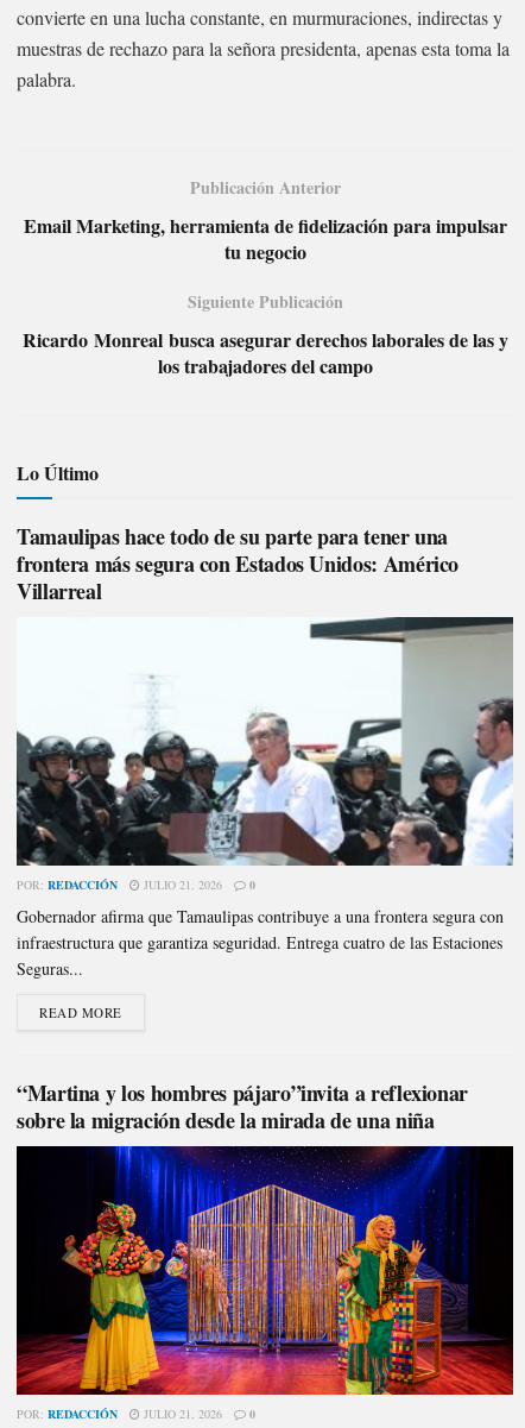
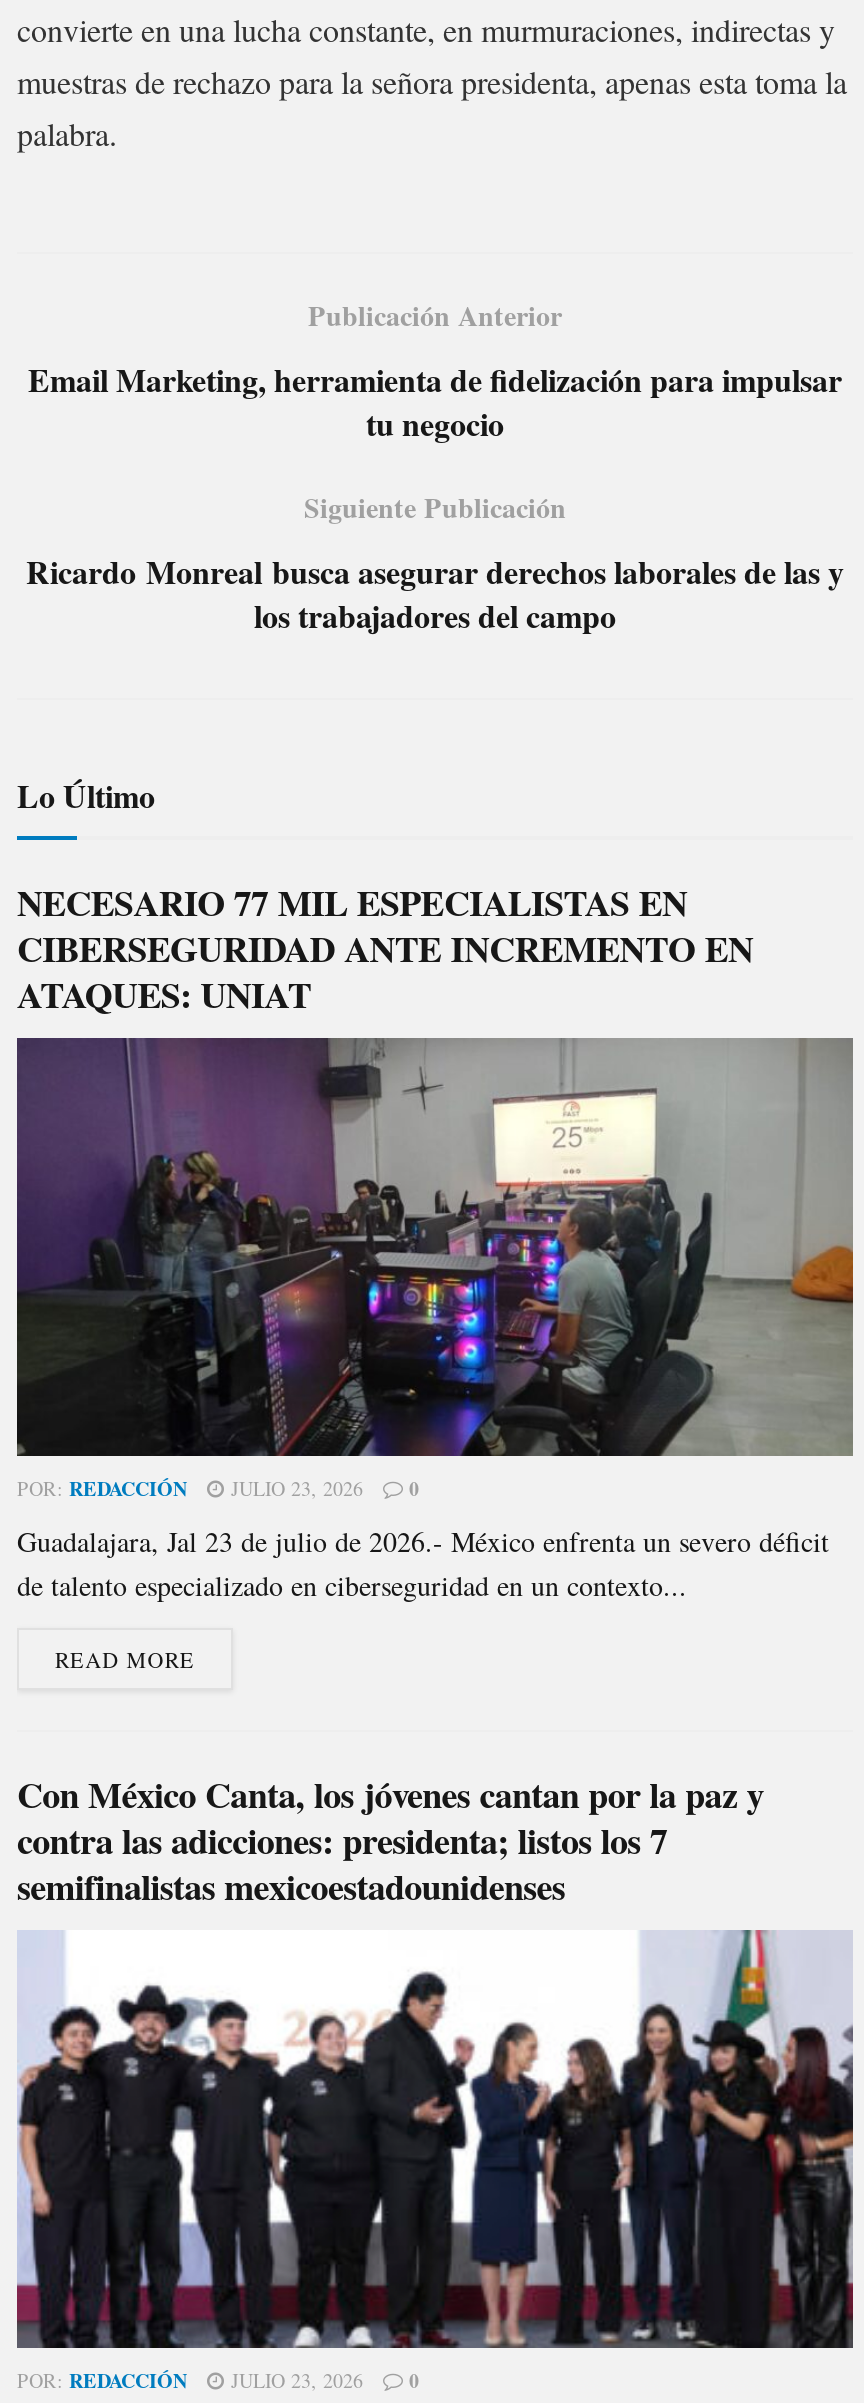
[17,521,459,606] Tamaulipas hace todo de su parte para tener una | frontera más segura con Estados Unidos: Américo | Villarreal -> [17,876,753,1020] NECESARIO 77 MIL ESPECIALISTAS EN | CIBERSEGURIDAD ANTE INCREMENTO EN | ATAQUES: UNIAT
[17,617,513,893] [image] | POR: REDACCIÓN JULIO 21, 2026 0 -> [15,1036,855,1502] [image] | POR: REDACCIÓN JULIO 23, 2026 0
[17,905,504,980] Gobernador afirma que Tamaulipas contribuye a una frontera segura con | infraestructura que garantiza seguridad. Entrega cuatro de las Estaciones | Seguras... -> [17,1522,829,1604] Guadalajara, Jal 23 de julio de 2026.- México enfrenta un severo déficit | de talento especializado en ciberseguridad en un contexto...
moved [39,1003,122,1021] -> [55,1644,195,1674]: READ MORE
[17,1077,468,1135] “Martina y los hombres pájaro”invita a reflexionar | sobre la migración desde la mirada de una niña -> [17,1768,764,1912] Con México Canta, los jóvenes cantan por la paz y | contra las adicciones: presidenta; listos los 7 | semifinalistas mexicoestadounidenses
[15,1145,514,1422] [image] | POR: REDACCIÓN JULIO 21, 2026 0 -> [17,1928,855,2394] [image] | POR: REDACCIÓN JULIO 23, 2026 0

